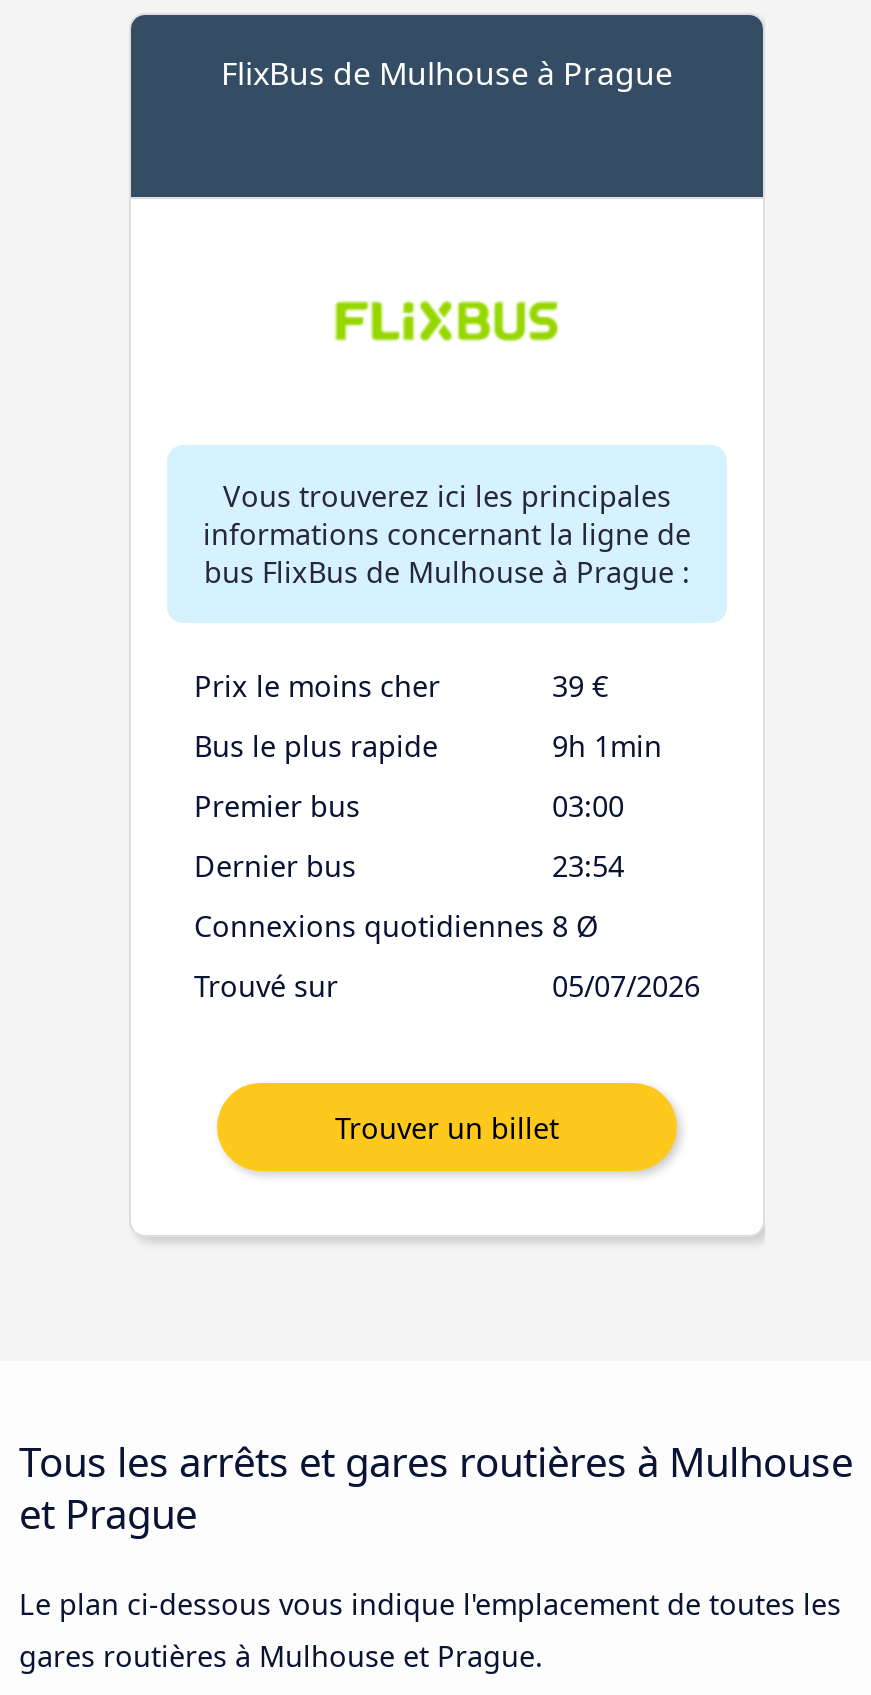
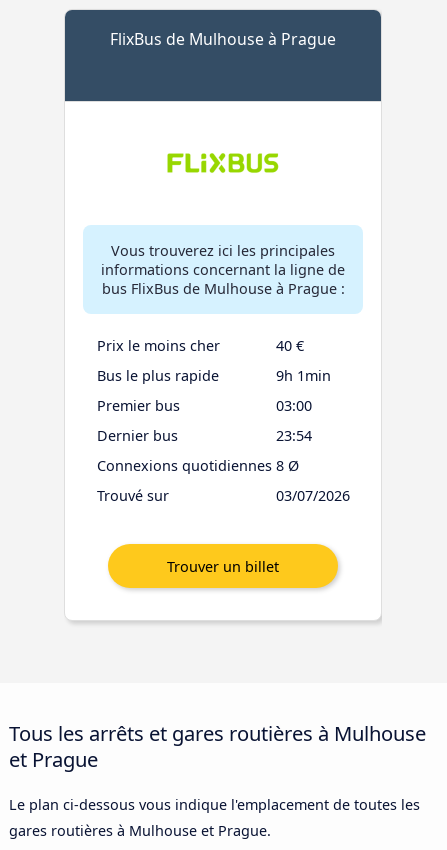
[552,668,608,706] 39 € -> [275,336,303,355] 40 €
[552,968,700,1006] 05/07/2026 -> [275,486,349,505] 03/07/2026

